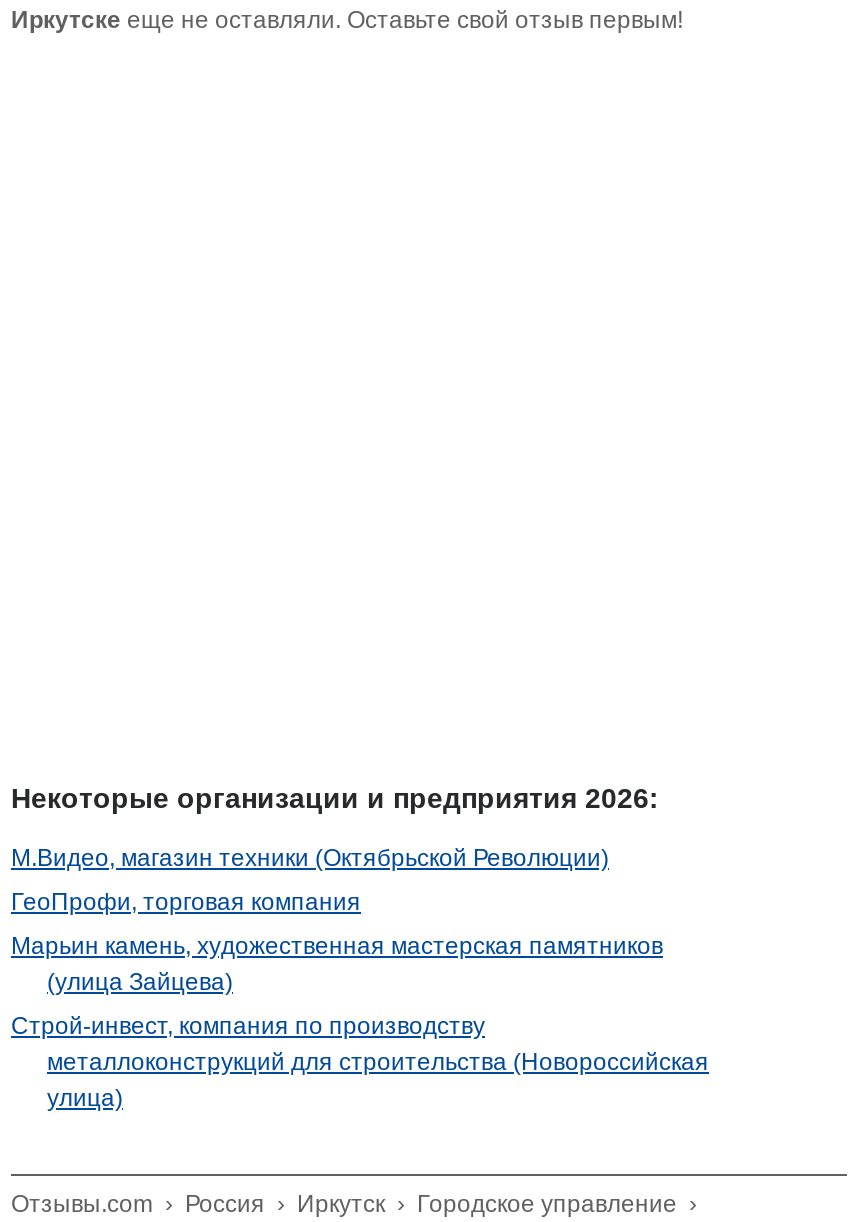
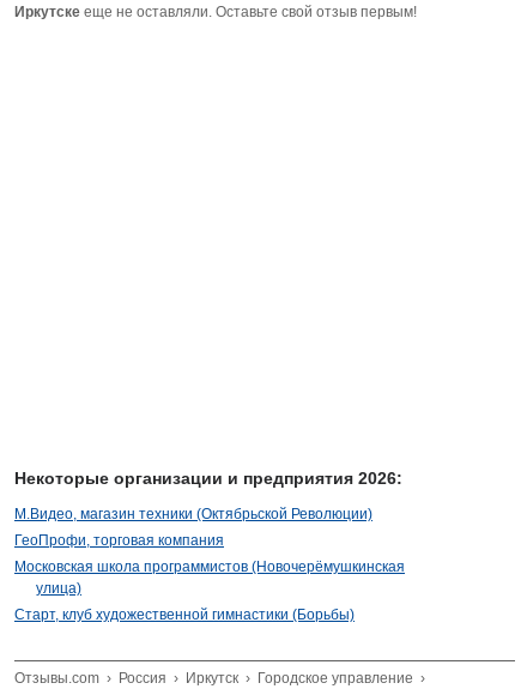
[11,932,709,1076] Марьин камень, художественная мастерская памятников | (улица Зайцева) | Строй-инвест, компания по производству | металлоконструкций для строительства (Новороссийская -> [14,558,405,575] Московская школа программистов (Новочерёмушкинская
moved [47,1084,123,1112] -> [36,580,81,597]: улица)
none -> [14,606,355,623] Старт, клуб художественной гимнастики (Борьбы)

